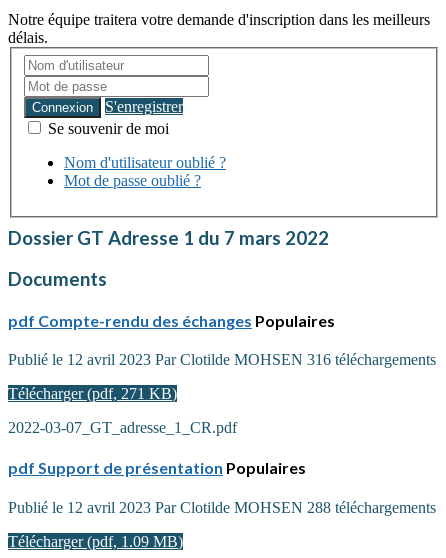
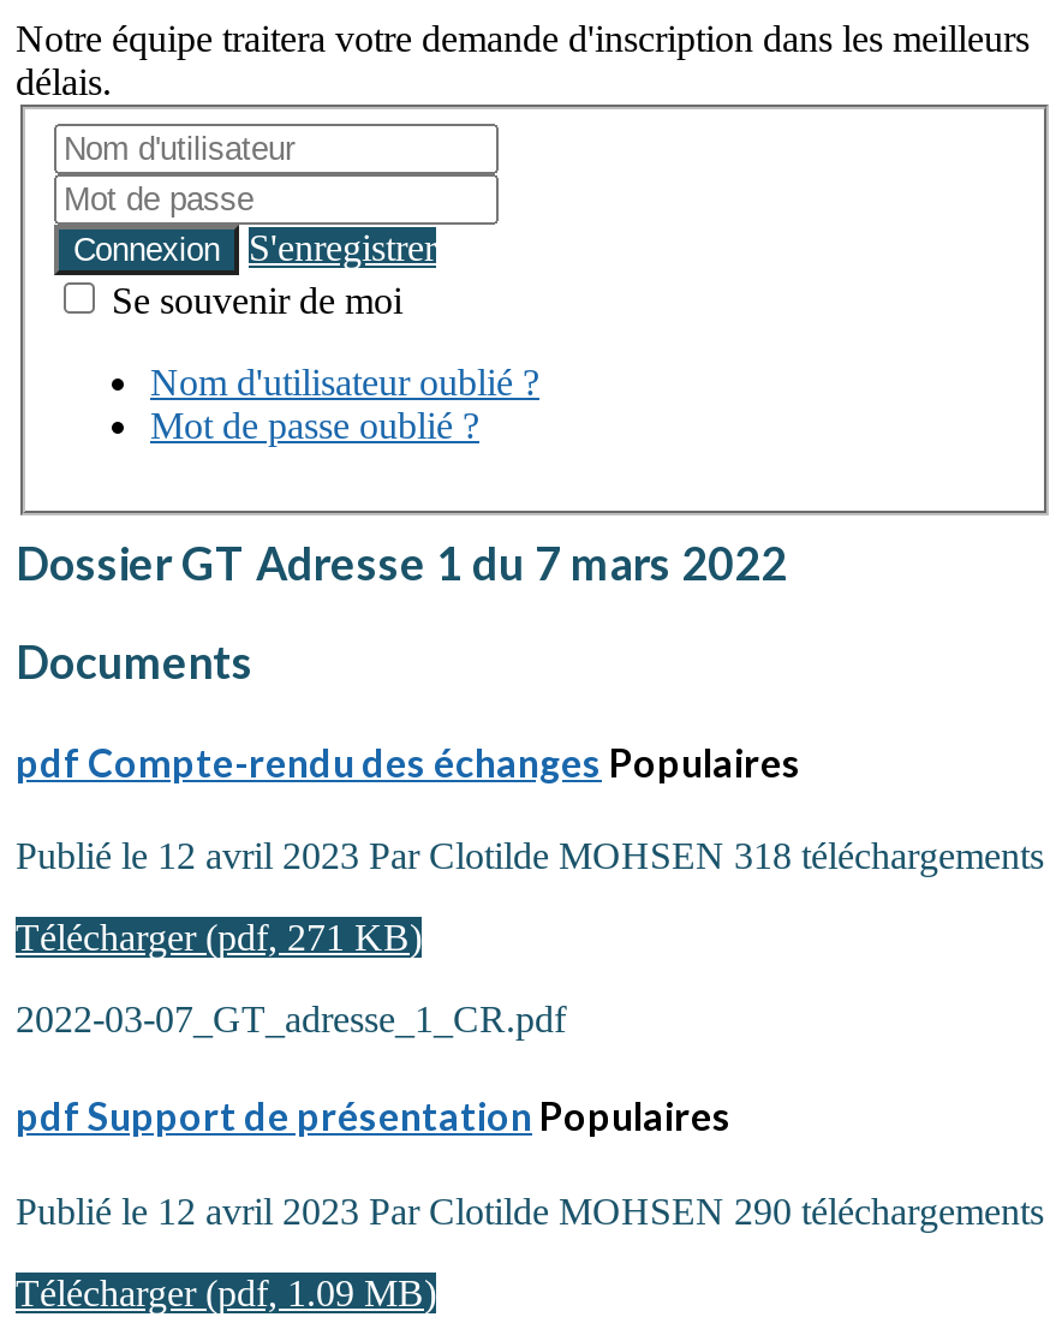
[8,351,436,368] Publié le 12 avril 2023 Par Clotilde MOHSEN 316 téléchargements -> [16,835,1044,876] Publié le 12 avril 2023 Par Clotilde MOHSEN 318 téléchargements
[8,499,436,516] Publié le 12 avril 2023 Par Clotilde MOHSEN 288 téléchargements -> [16,1190,1044,1231] Publié le 12 avril 2023 Par Clotilde MOHSEN 290 téléchargements

